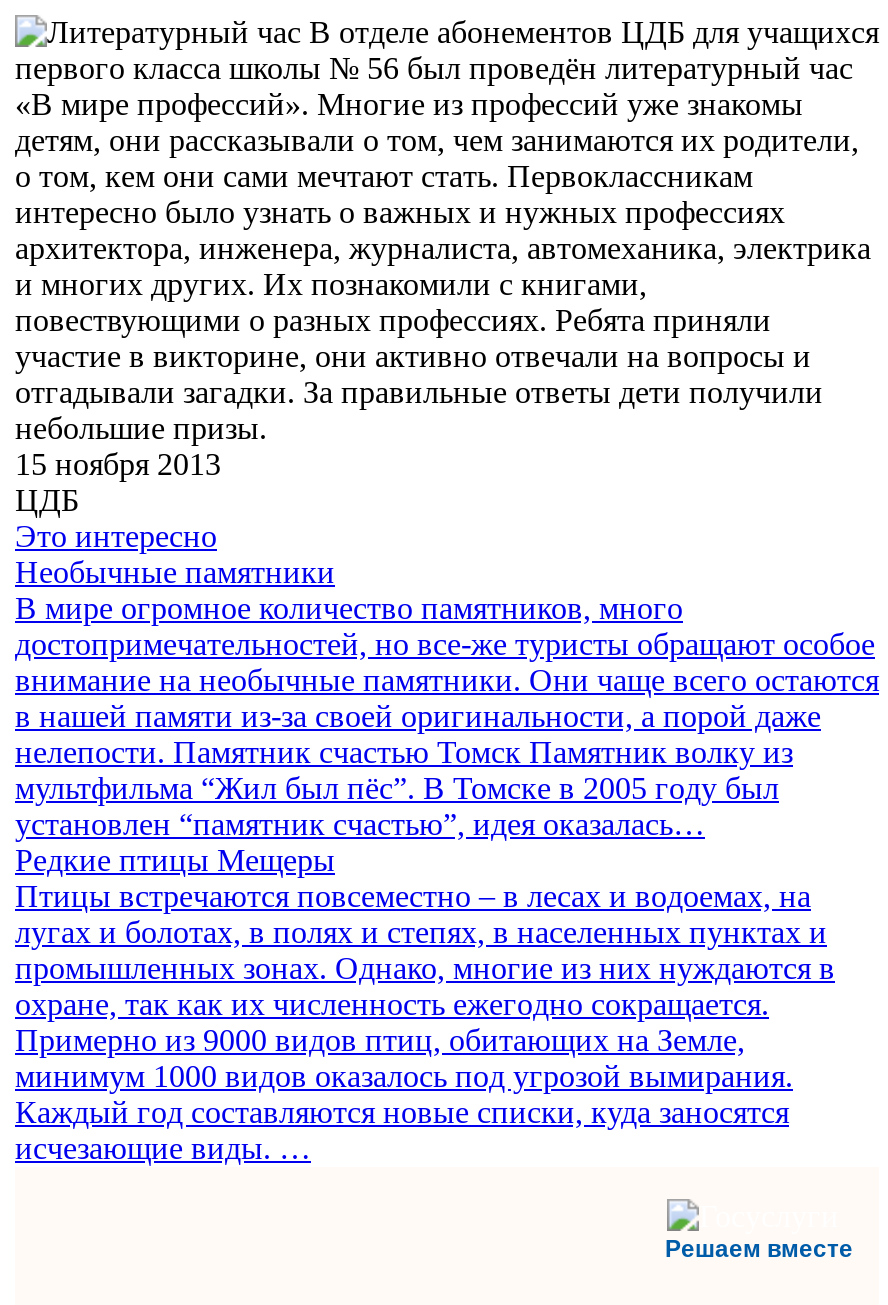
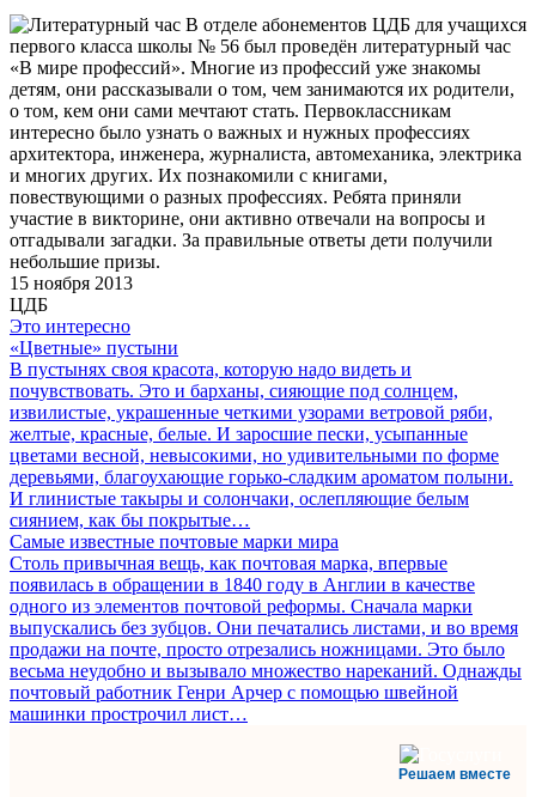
[15,555,879,1165] Необычные памятники | В мире огромное количество памятников, много | достопримечательностей, но все-же туристы обращают особое | внимание на необычные памятники. Они чаще всего остаются | в нашей памяти из-за своей оригинальности, а порой даже | нелепости. Памятник счастью Томск Памятник волку из | мультфильма “Жил был пёс”. В Томске в 2005 году был | установлен “памятник счастью”, идея оказалась… | Редкие птицы Мещеры | Птицы встречаются повсеместно – в лесах и водоемах, на | лугах и болотах, в полях и степях, в населенных пунктах и | промышленных зонах. Однако, многие из них нуждаются в | охране, так как их численность ежегодно сокращается. | Примерно из 9000 видов птиц, обитающих на Земле, | минимум 1000 видов оказалось под угрозой вымирания. | Каждый год составляются новые списки, куда заносятся | исчезающие виды. … -> [10,337,522,724] «Цветные» пустыни | В пустынях своя красота, которую надо видеть и | почувствовать. Это и барханы, сияющие под солнцем, | извилистые, украшенные четкими узорами ветровой ряби, | желтые, красные, белые. И заросшие пески, усыпанные | цветами весной, невысокими, но удивительными по форме | деревьями, благоухающие горько-сладким ароматом полыни. | И глинистые такыры и солончаки, ослепляющие белым | сиянием, как бы покрытые… | Самые известные почтовые марки мира | Столь привычная вещь, как почтовая марка, впервые | появилась в обращении в 1840 году в Англии в качестве | одного из элементов почтовой реформы. Сначала марки | выпускались без зубцов. Они печатались листами, и во время | продажи на почте, просто отрезались ножницами. Это было | весьма неудобно и вызывало множество нареканий. Однажды | почтовый работник Генри Арчер с помощью швейной | машинки прострочил лист…

